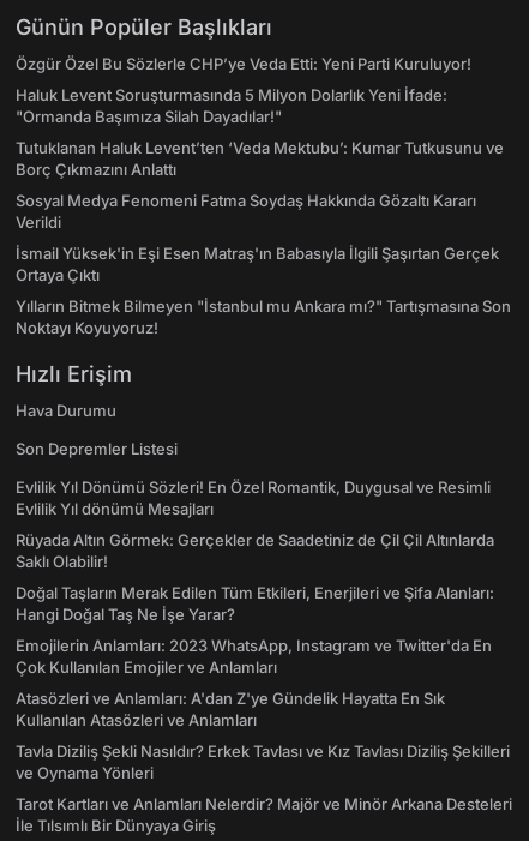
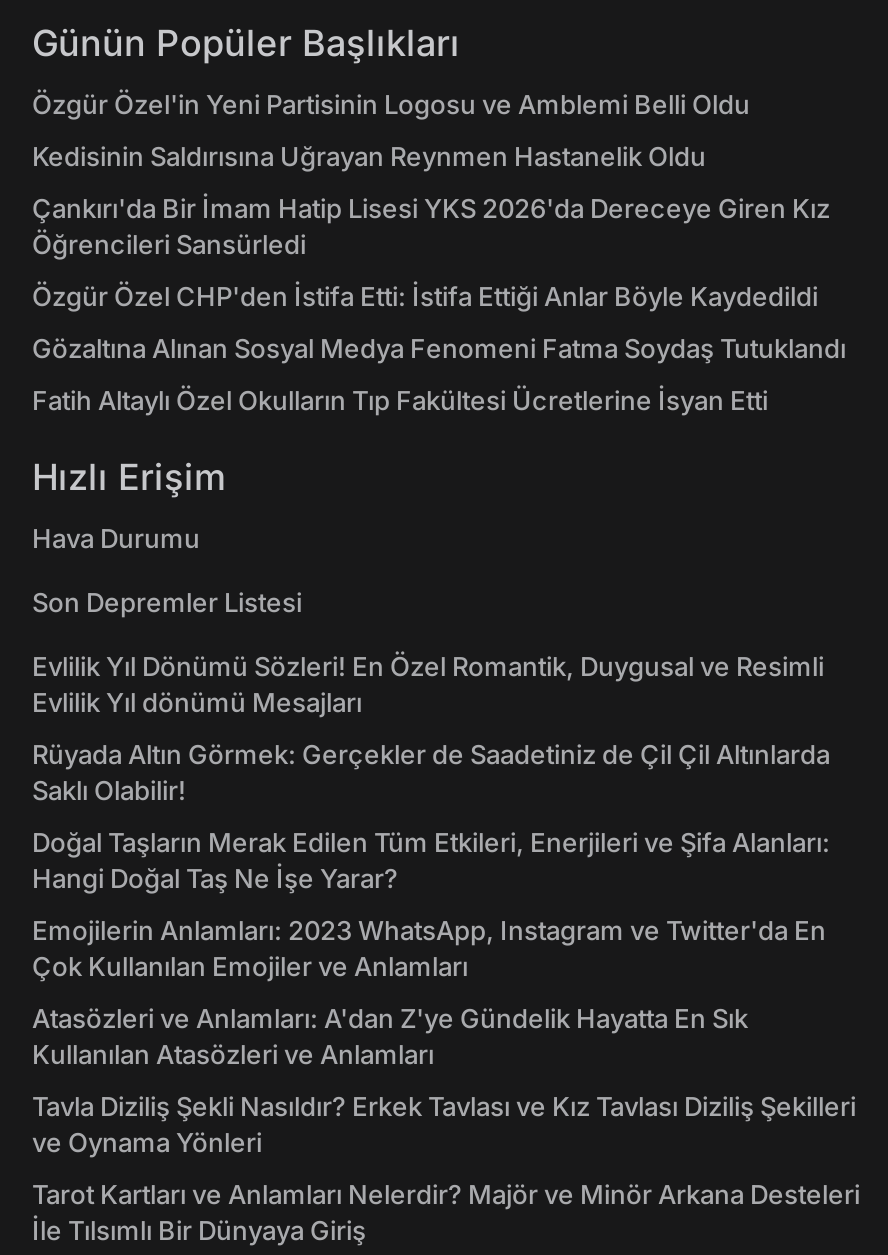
[16,54,471,73] Özgür Özel Bu Sözlerle CHP’ye Veda Etti: Yeni Parti Kuruluyor! -> [32,88,750,120] Özgür Özel'in Yeni Partisinin Logosu ve Amblemi Belli Oldu
[16,85,447,126] Haluk Levent Soruşturmasında 5 Milyon Dolarlık Yeni İfade: | "Ormanda Başımıza Silah Dayadılar!" -> [32,140,706,172] Kedisinin Saldırısına Uğrayan Reynmen Hastanelik Oldu
[16,138,504,179] Tutuklanan Haluk Levent’ten ‘Veda Mektubu’: Kumar Tutkusunu ve | Borç Çıkmazını Anlattı -> [32,192,830,260] Çankırı'da Bir İmam Hatip Lisesi YKS 2026'da Dereceye Giren Kız | Öğrencileri Sansürledi
[16,191,476,232] Sosyal Medya Fenomeni Fatma Soydaş Hakkında Gözaltı Kararı | Verildi -> [32,280,818,312] Özgür Özel CHP'den İstifa Etti: İstifa Ettiği Anlar Böyle Kaydedildi
[16,244,499,284] İsmail Yüksek'in Eşi Esen Matraş'ın Babasıyla İlgili Şaşırtan Gerçek | Ortaya Çıktı -> [32,332,846,364] Gözaltına Alınan Sosyal Medya Fenomeni Fatma Soydaş Tutuklandı
[16,296,511,337] Yılların Bitmek Bilmeyen "İstanbul mu Ankara mı?" Tartışmasına Son | Noktayı Koyuyoruz! -> [32,384,768,416] Fatih Altaylı Özel Okulların Tıp Fakültesi Ücretlerine İsyan Etti

